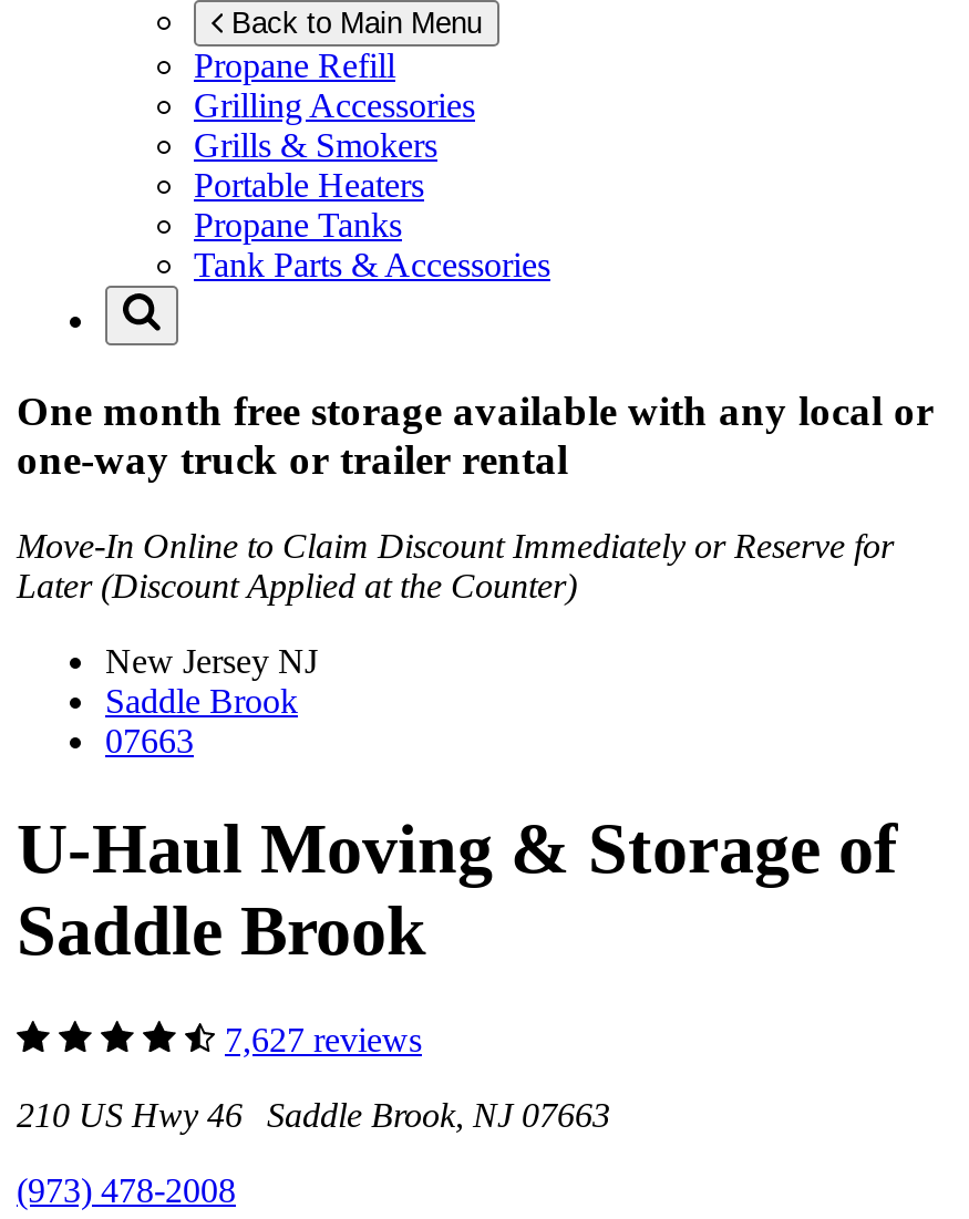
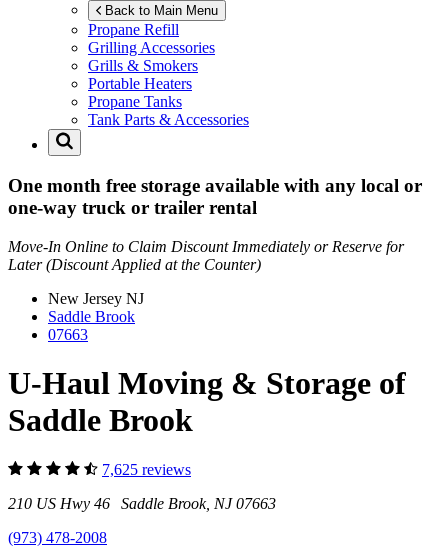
[225,1020,422,1057] 7,627 reviews -> [102,460,191,477] 7,625 reviews

